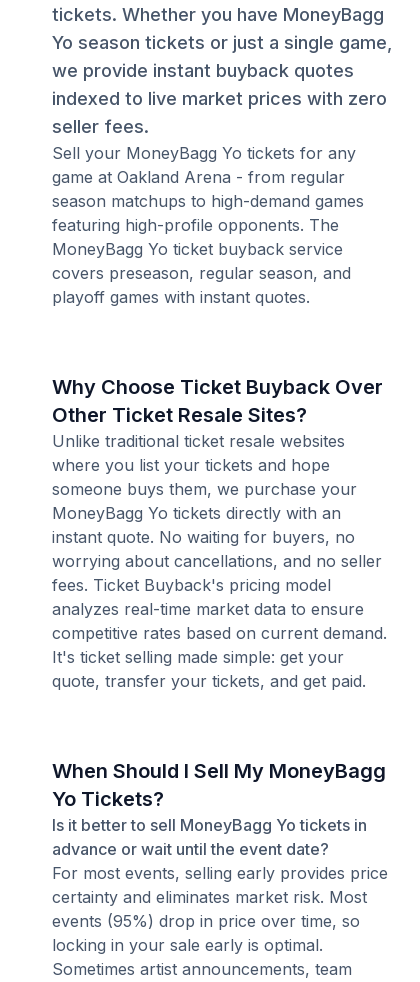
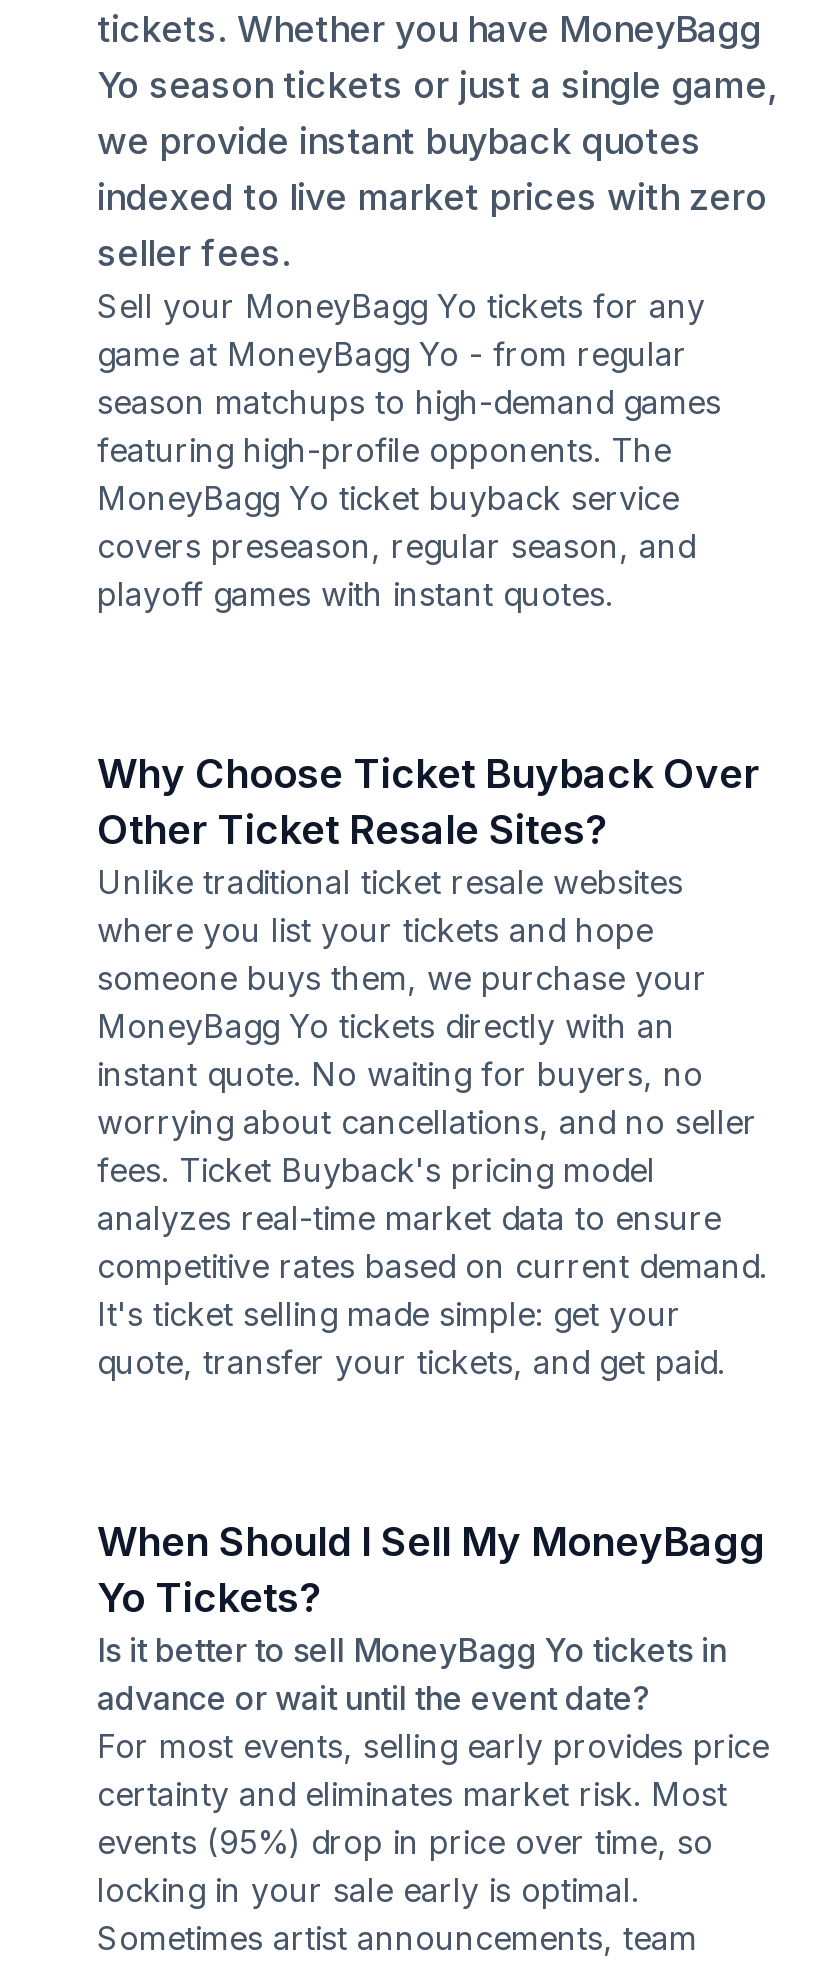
[51,167,344,187] game at Oakland Arena - from regular -> [97,334,687,374] game at MoneyBagg Yo - from regular

